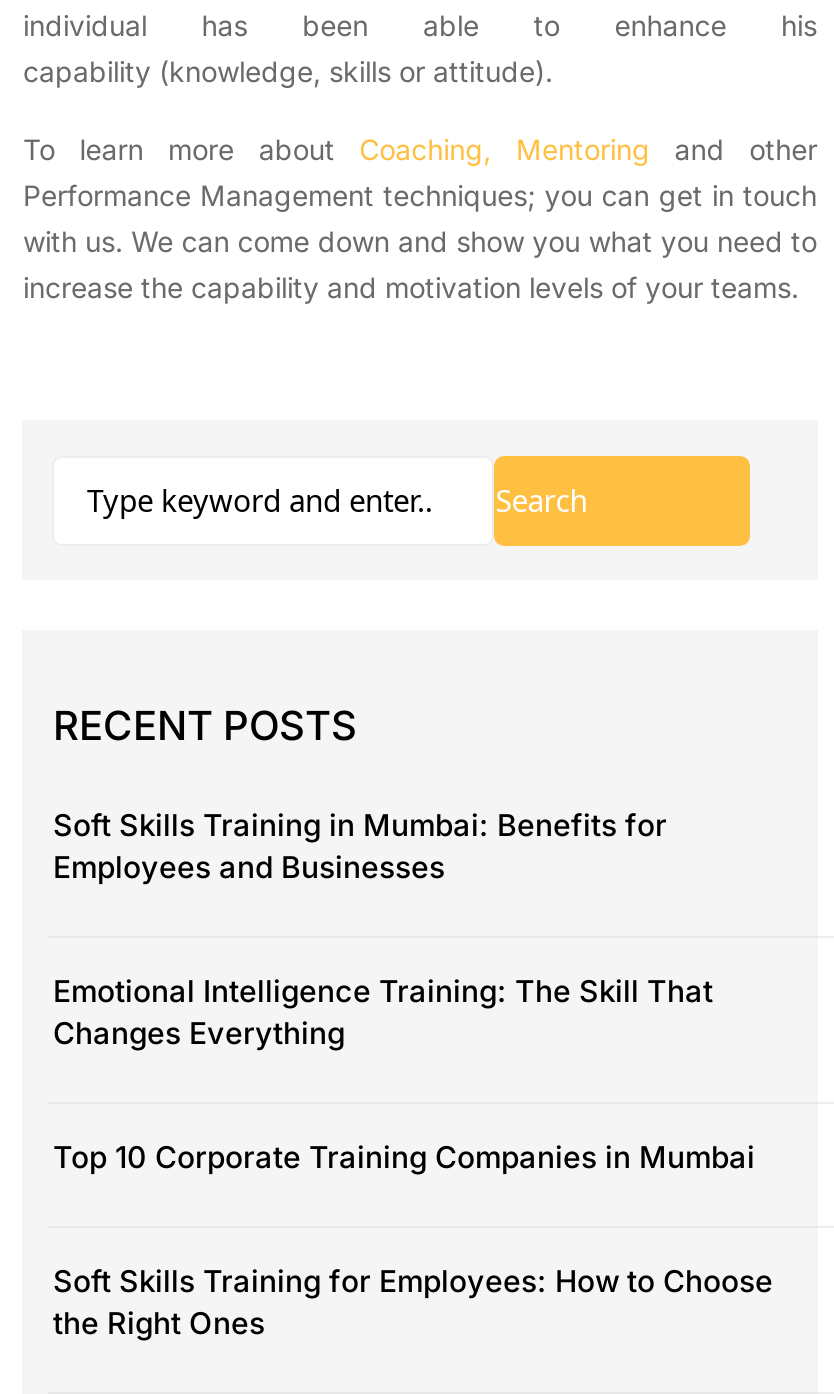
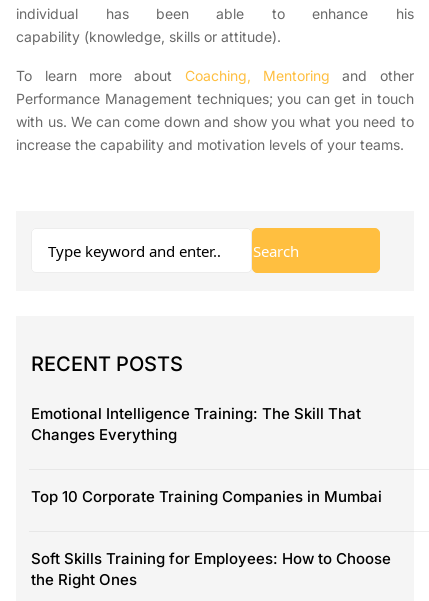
[53,807,667,887] Soft Skills Training in Mumbai: Benefits for | Employees and Businesses -> none

